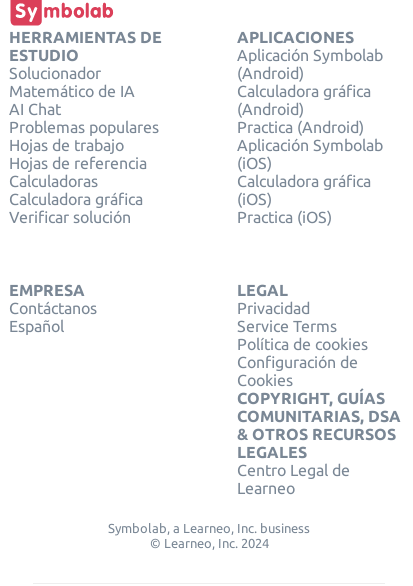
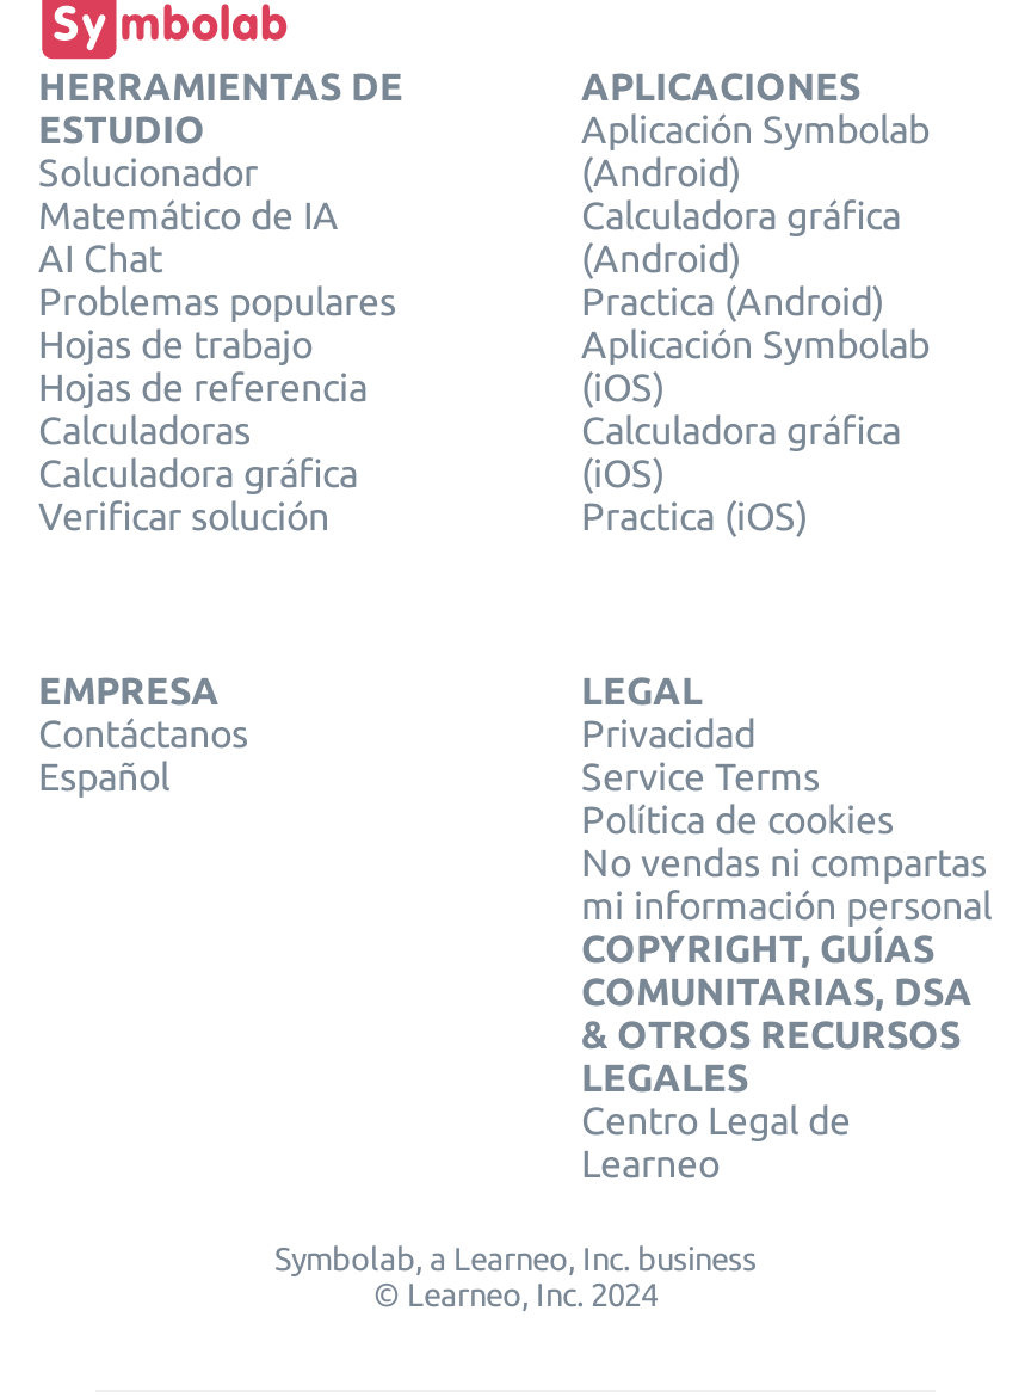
[236,353,357,389] Configuración de | Cookies -> [581,842,992,928] No vendas ni compartas | mi información personal

